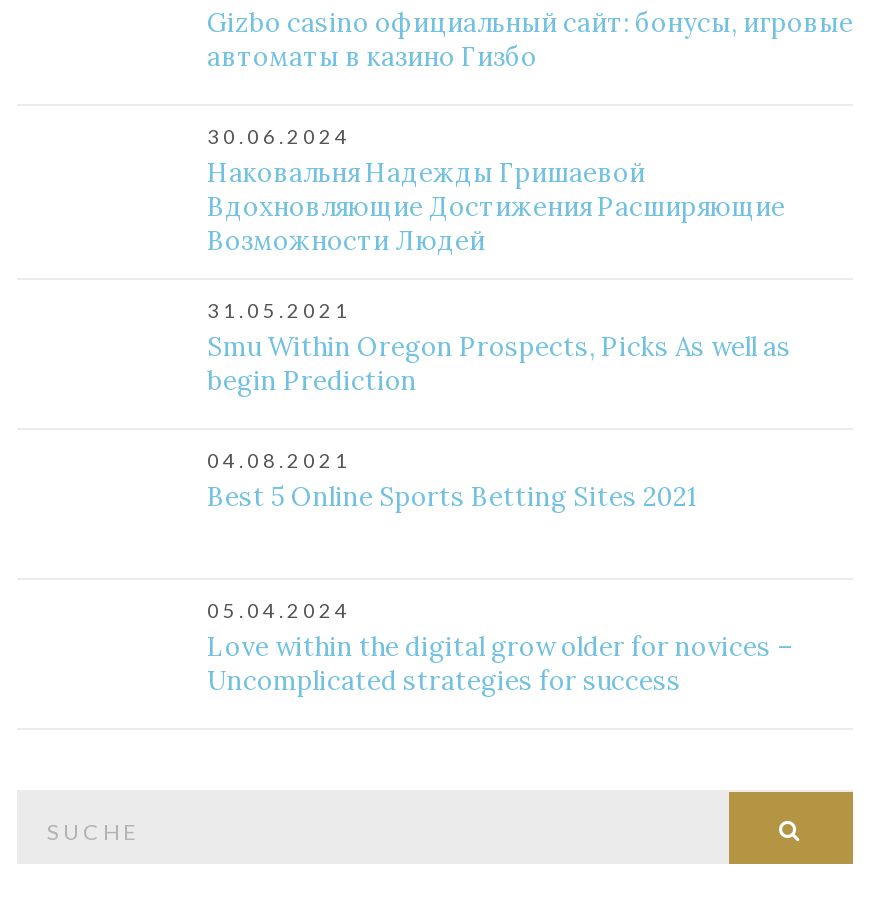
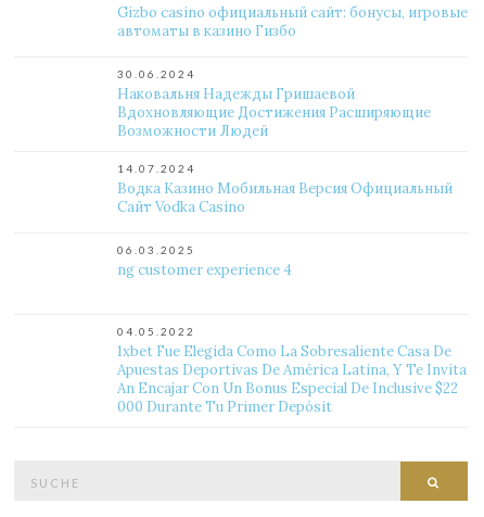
[207,298,791,398] 31.05.2021 | Smu Within Oregon Prospects, Picks As well as | begin Prediction -> [117,162,453,216] 14.07.2024 | Водка Казино Мобильная Версия Официальный | Сайт Vodka Casino
[207,448,697,514] 04.08.2021 | Best 5 Online Sports Betting Sites 2021 -> [117,243,292,279] 06.03.2025 | ng customer experience 4
[207,598,793,698] 05.04.2024 | Love within the digital grow older for novices – | Uncomplicated strategies for success -> [117,325,467,416] 04.05.2022 | 1xbet Fue Elegida Como La Sobresaliente Casa De | Apuestas Deportivas De América Latina, Y Te Invita | An Encajar Con Un Bonus Especial De Inclusive $22 | 000 Durante Tu Primer Depósit

